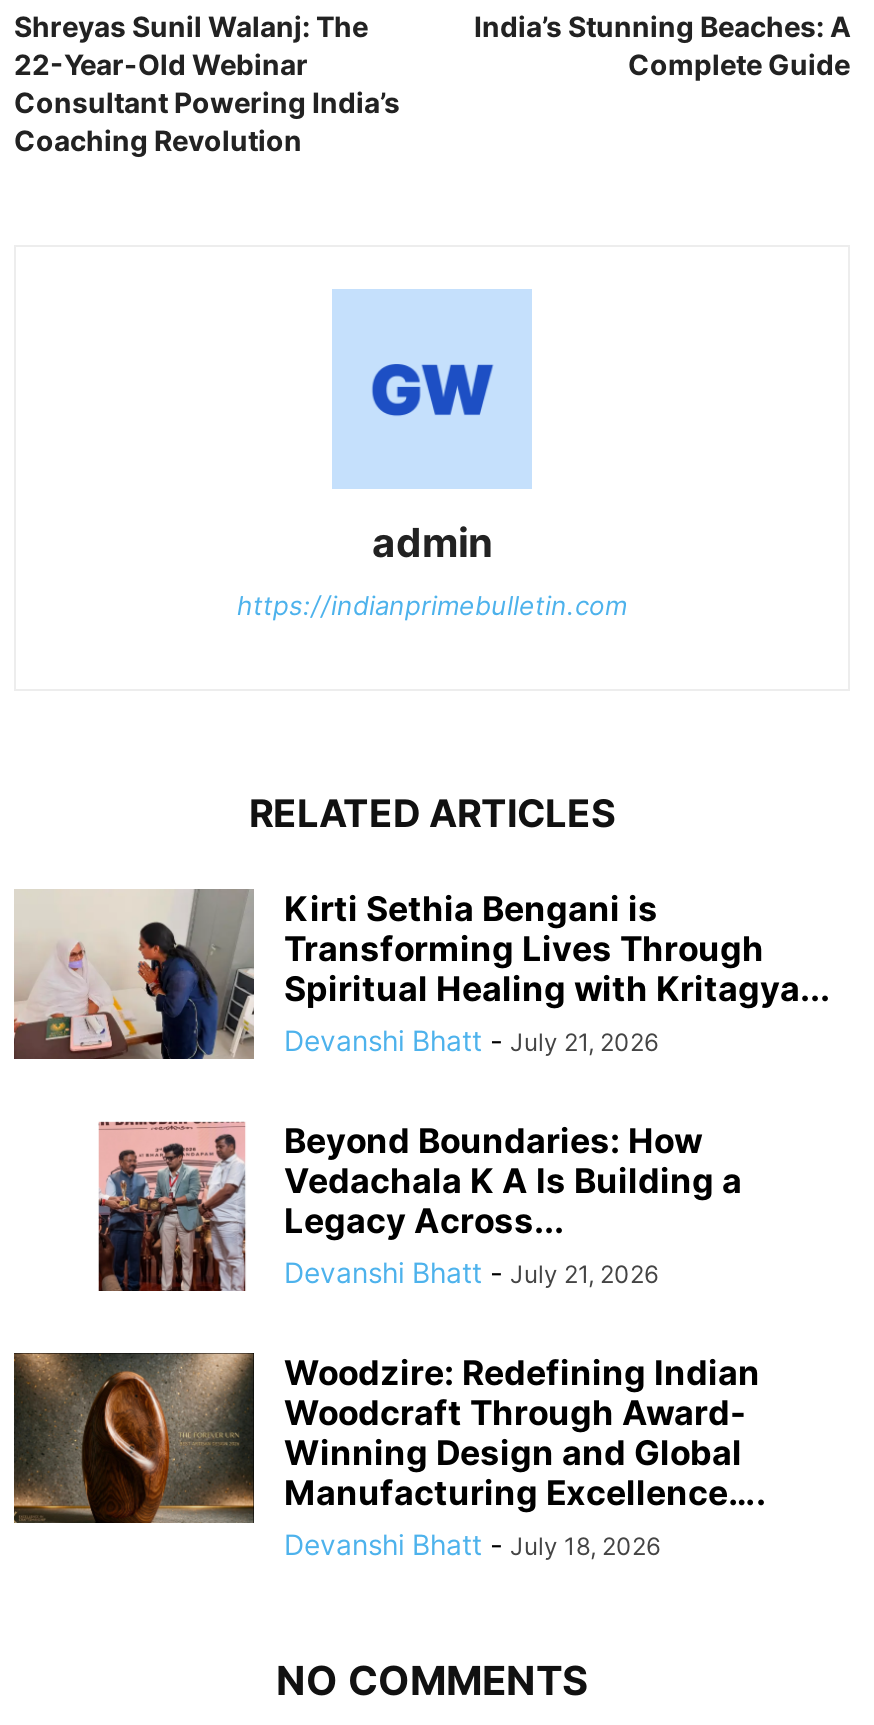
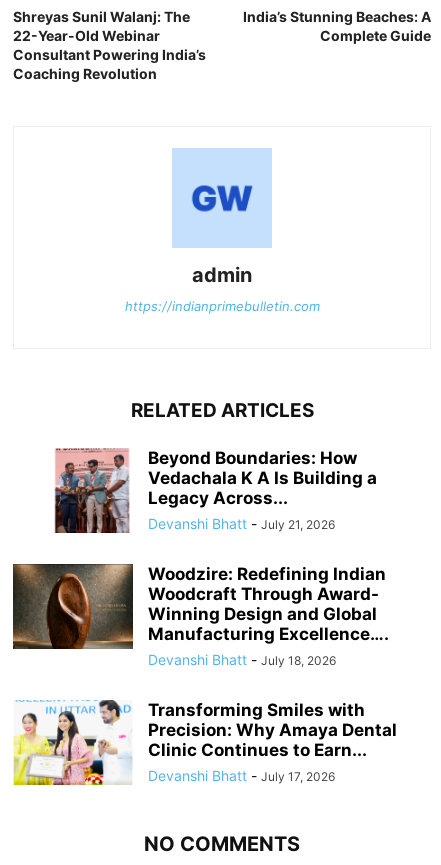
[12,888,830,1062] [image] | Kirti Sethia Bengani is | Transforming Lives Through | Spiritual Healing with Kritagya... | Devanshi Bhatt - July 21, 2026 -> none
moved [94,1120,766,1562] -> [53,447,389,668]: [image] | Beyond Boundaries: How | Vedachala K A Is Building a | ... | Manufacturing Excellence…. | Devanshi Bhatt - July 18, 2026
none -> [12,699,397,786] [image] | Transforming Smiles with | Precision: Why Amaya Dental | Clinic Continues to Earn... | Devanshi Bhatt - July 17, 2026

